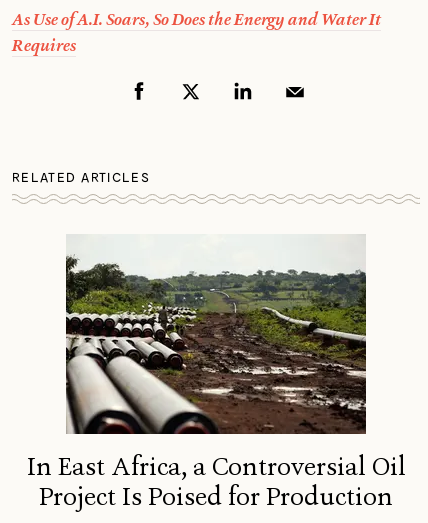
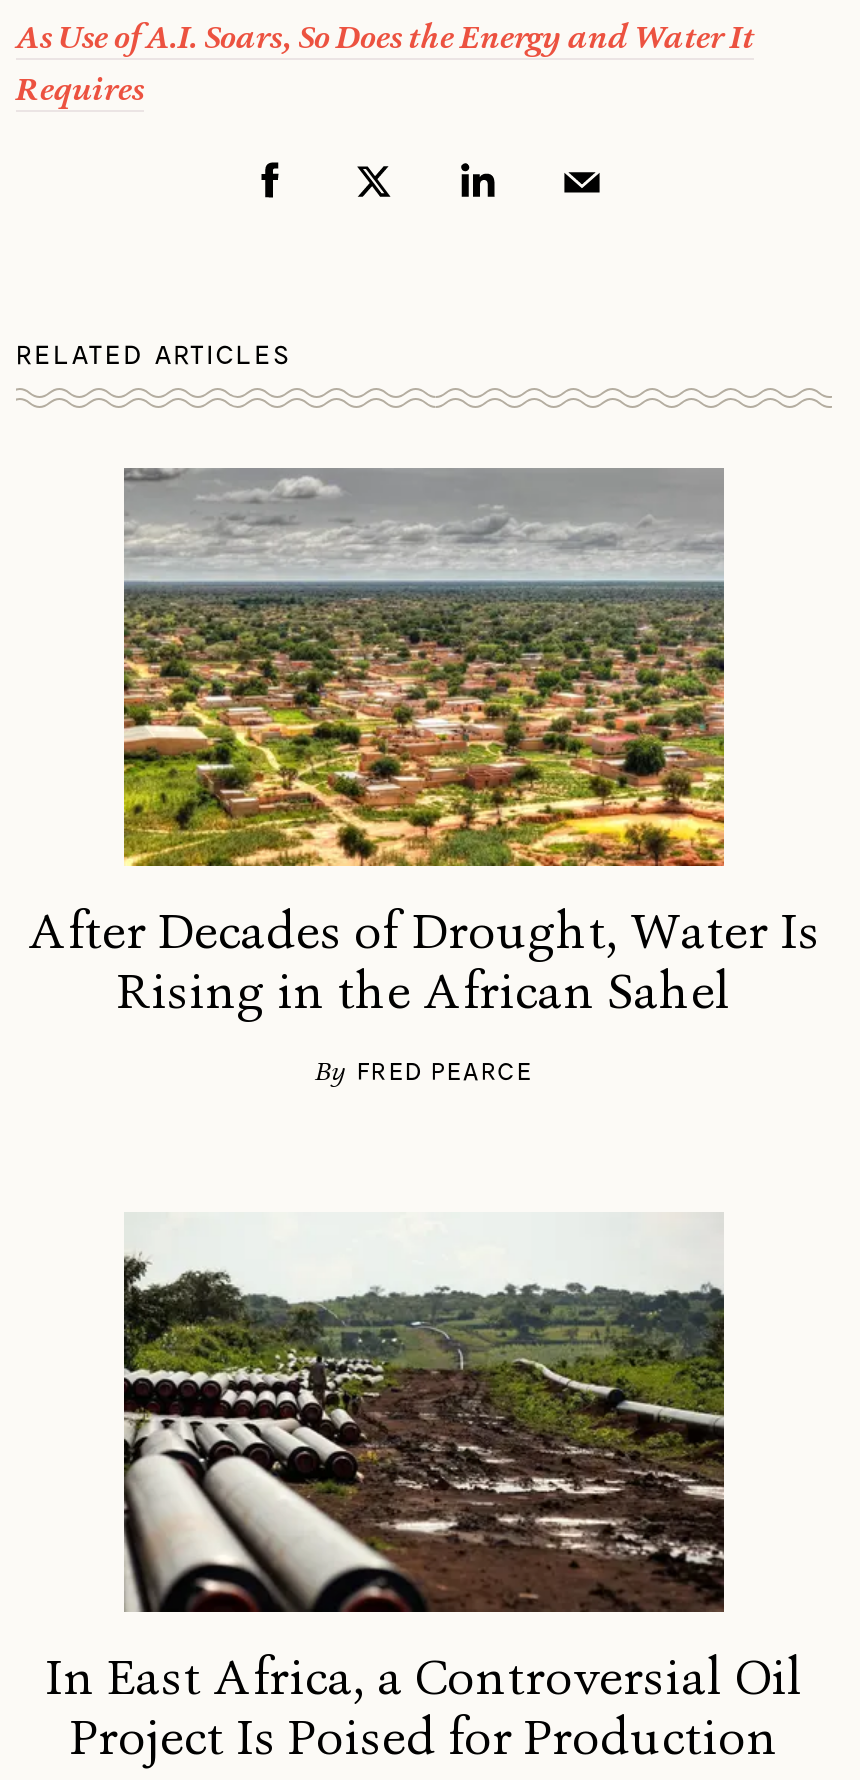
none -> [28,468,820,1088] [image] | After Decades of Drought, Water Is | Rising in the African Sahel | By FRED PEARCE

